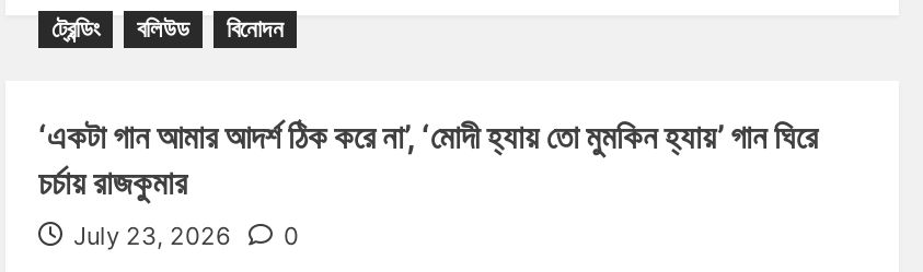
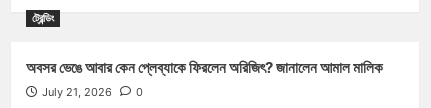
[38,14,818,252] বলিউড | বিনোদন | ‘একটা গান আমার আদর্শ ঠিক করে না’, ‘মোদী হ্যায় তো মুমকিন হ্যায়’ গান ঘিরে | চর্চায় রাজকুমার | July 23, 2026 -> [26,58,383,99] অবসর ভেঙে আবার কেন প্লেব্যাকে ফিরলেন অরিজিৎ? জানালেন আমাল মালিক | July 21, 2026

